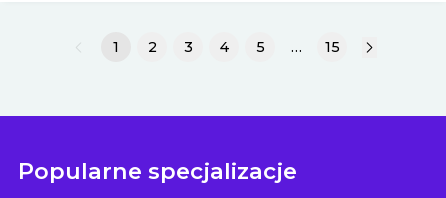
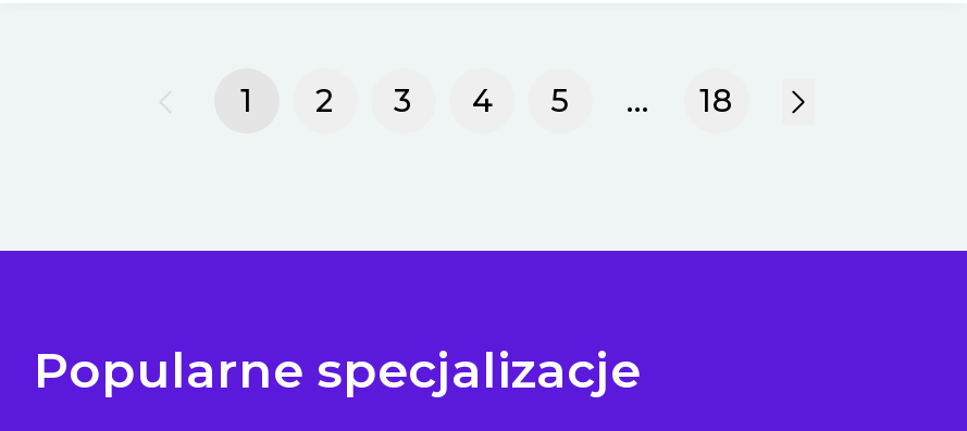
[324,37,339,55] 15 -> [699,80,734,119] 18

